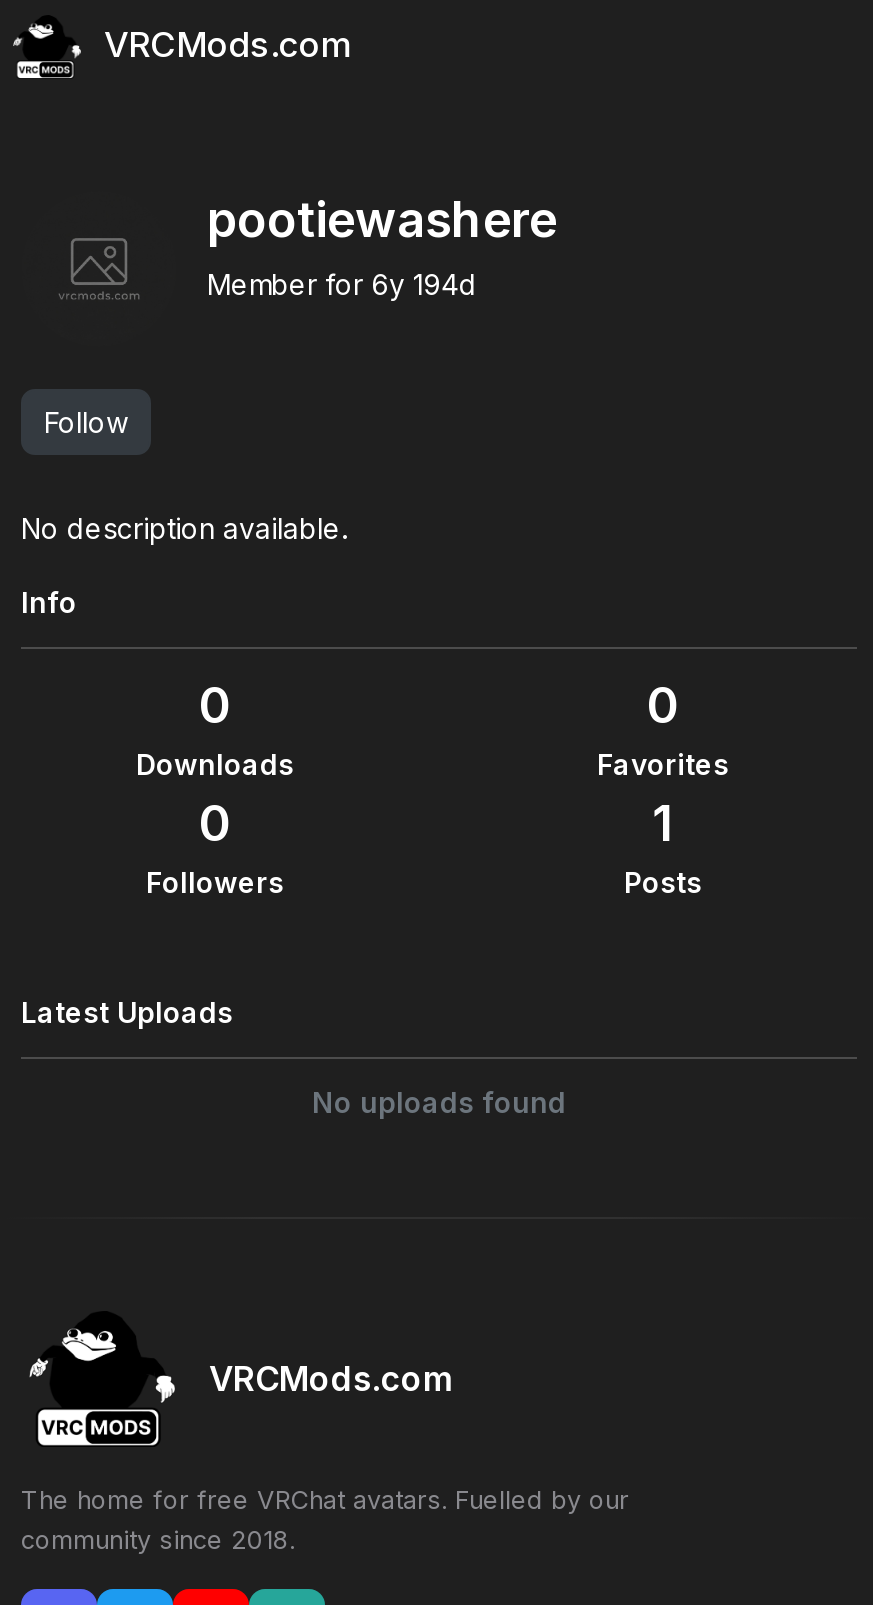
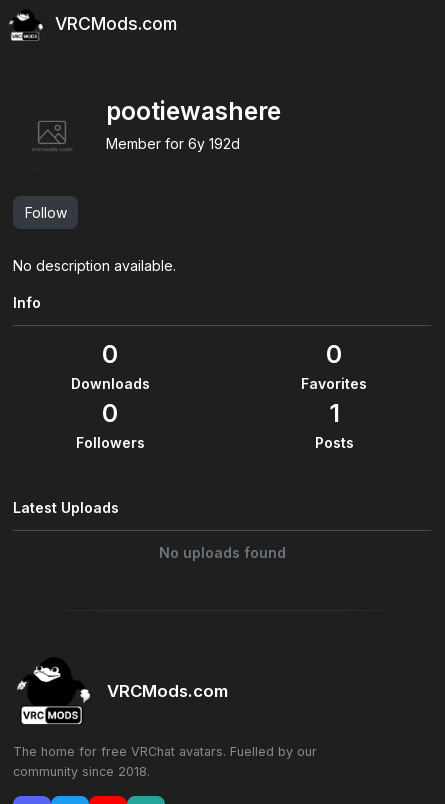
[207,266,477,300] Member for 6y 194d -> [106,135,240,152] Member for 6y 192d

